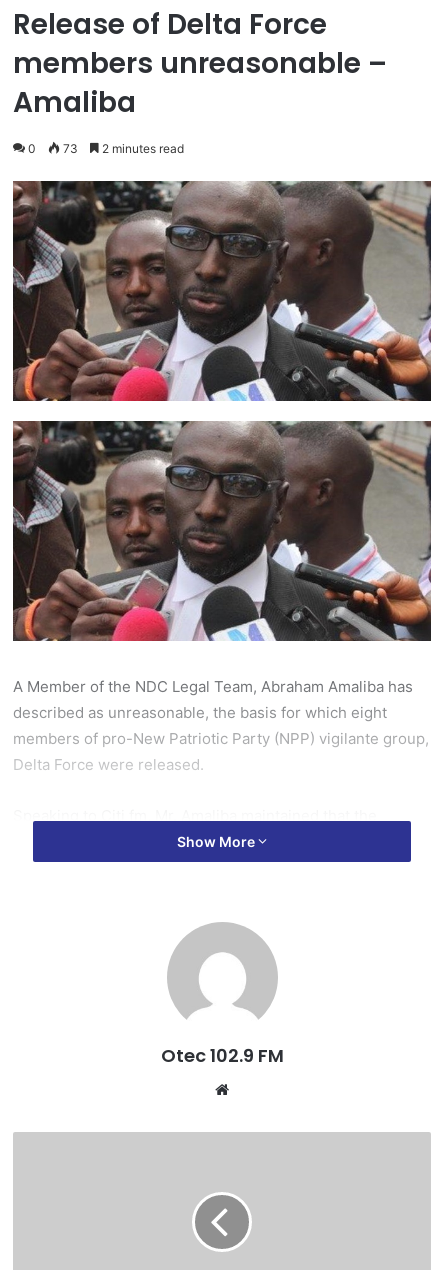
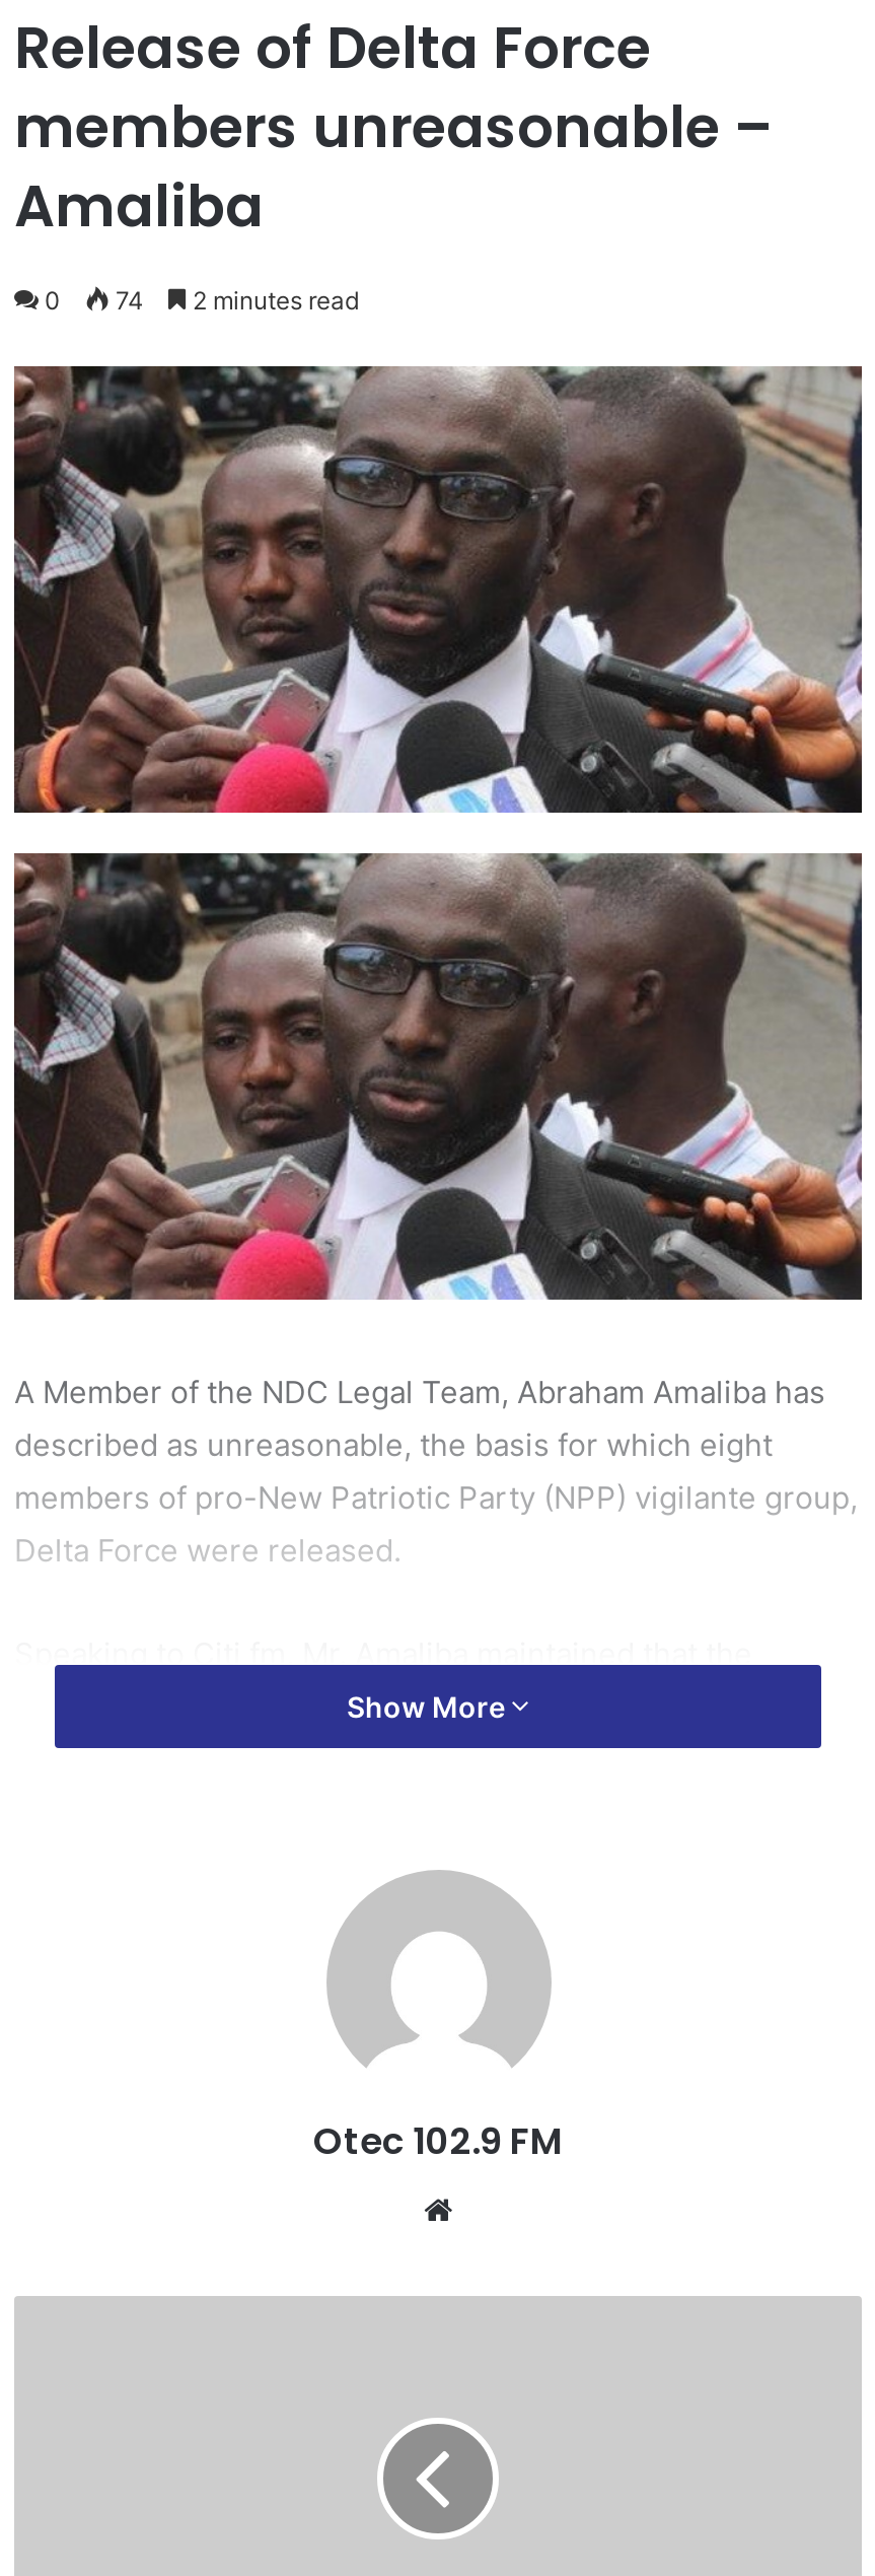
[28,141,184,156] 0 73 2 minutes read -> [45,286,359,316] 0 74 2 minutes read

